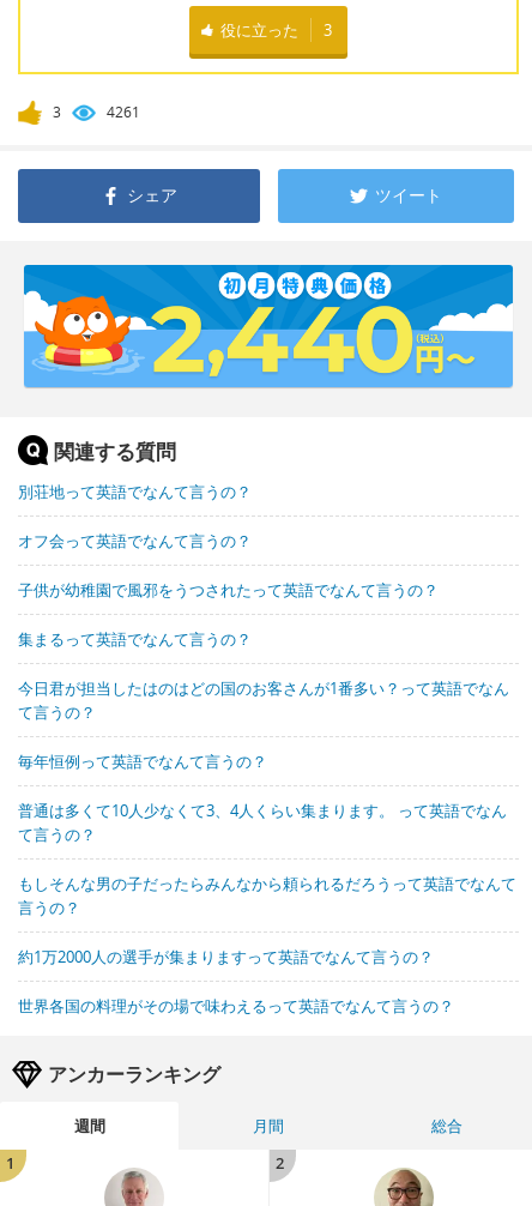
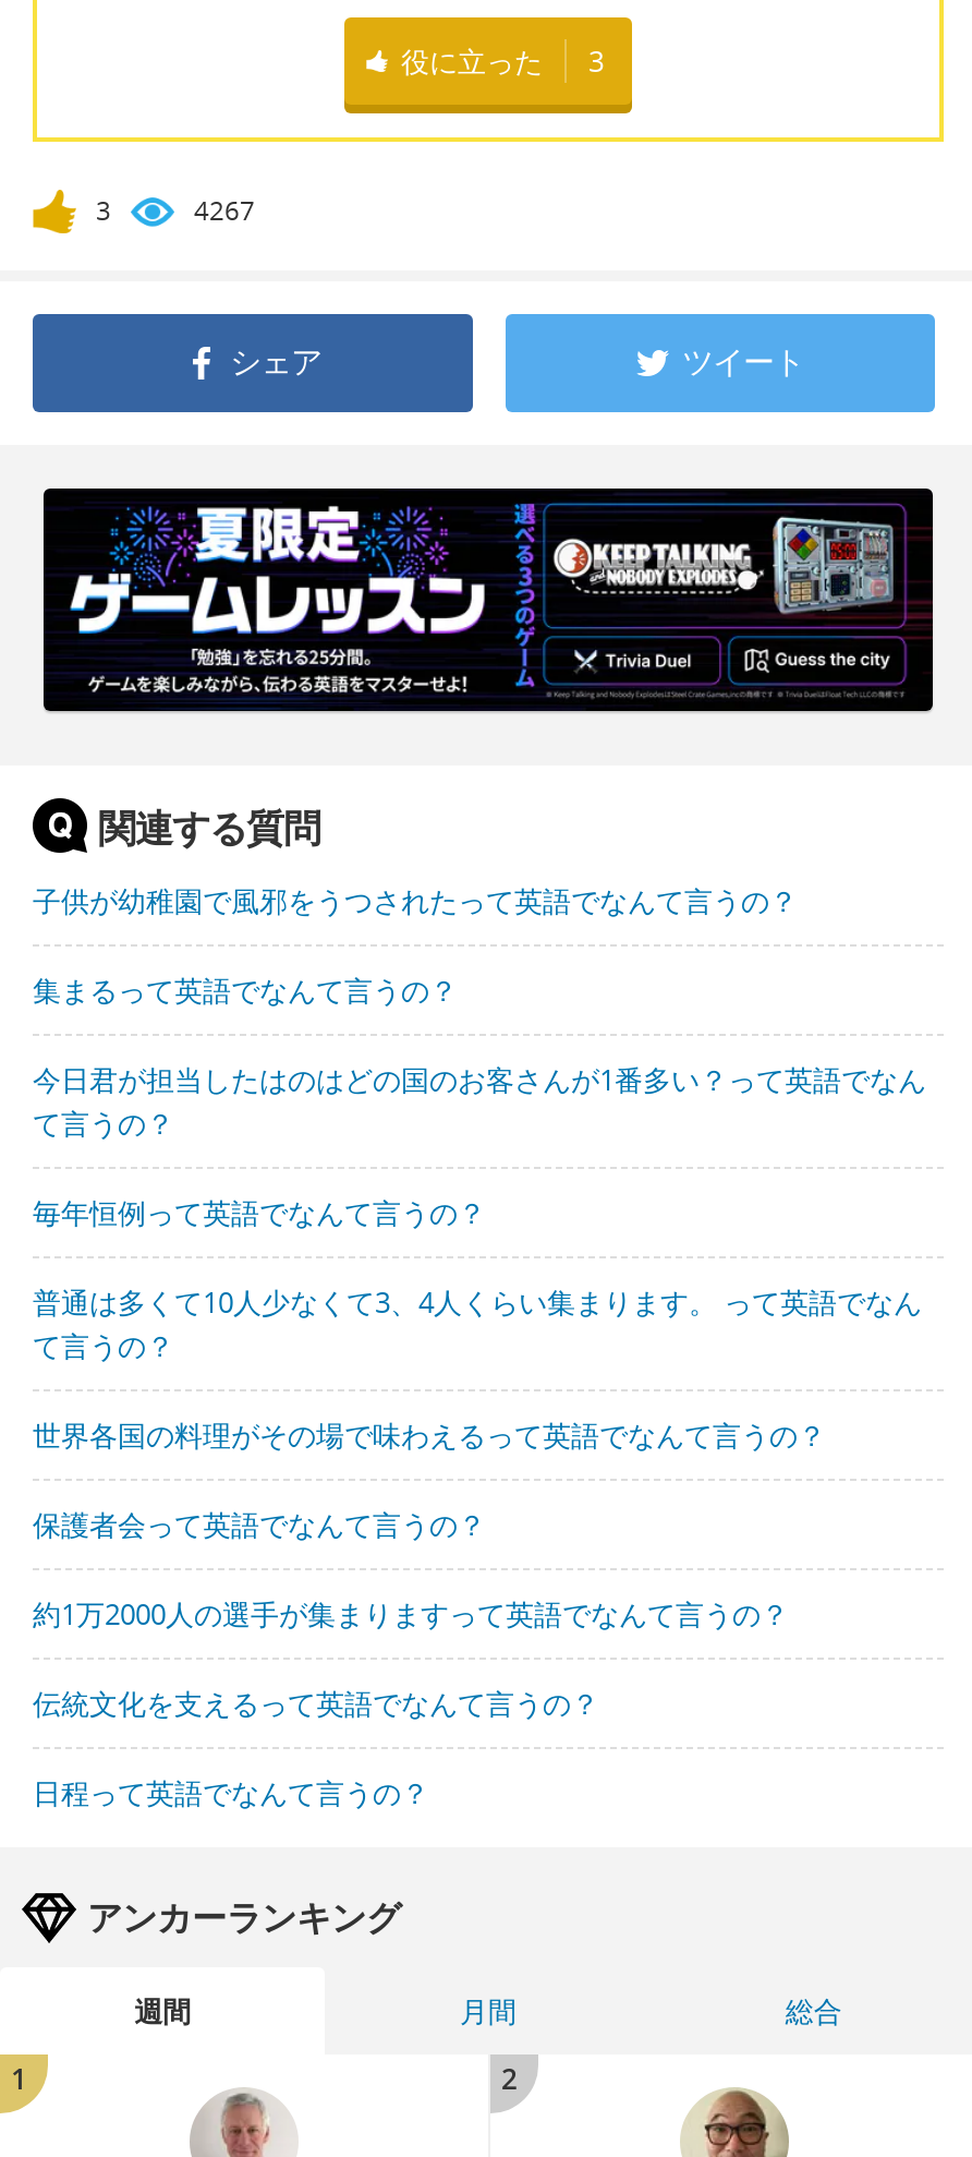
[107,101,140,122] 4261 -> [194,191,255,228] 4267
[23,264,514,388] [image] -> [41,486,935,713] [image]
[18,480,252,551] 別荘地って英語でなんて言うの？ | オフ会って英語でなんて言うの？ -> none
moved [18,579,509,845] -> [33,880,926,1364]: 子供が幼稚園で風邪をうつされたって英語でなんて言うの？ | 集まるって英語でなんて言うの？ | 今日君が担当したはのはどの国のお客さんが1番多い？って英語でなん | て言うの？ | 毎年恒例って英語でなんて言うの？ | 普通は多くて10人少なくて3、4人くらい集まります。 って英語でなん | て言うの？
[18,872,516,918] もしそんな男の子だったらみんなから頼られるだろうって英語でなんて | 言うの？ -> [33,1504,486,1543] 保護者会って英語でなんて言うの？
moved [18,945,434,967] -> [33,1593,789,1633]: 約1万2000人の選手が集まりますって英語でなんて言うの？
none -> [33,1683,599,1812] 伝統文化を支えるって英語でなんて言うの？ | 日程って英語でなんて言うの？
moved [18,995,454,1016] -> [33,1415,826,1454]: 世界各国の料理がその場で味わえるって英語でなんて言うの？

